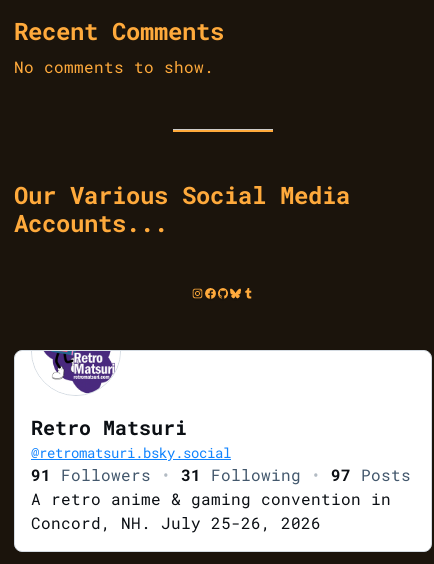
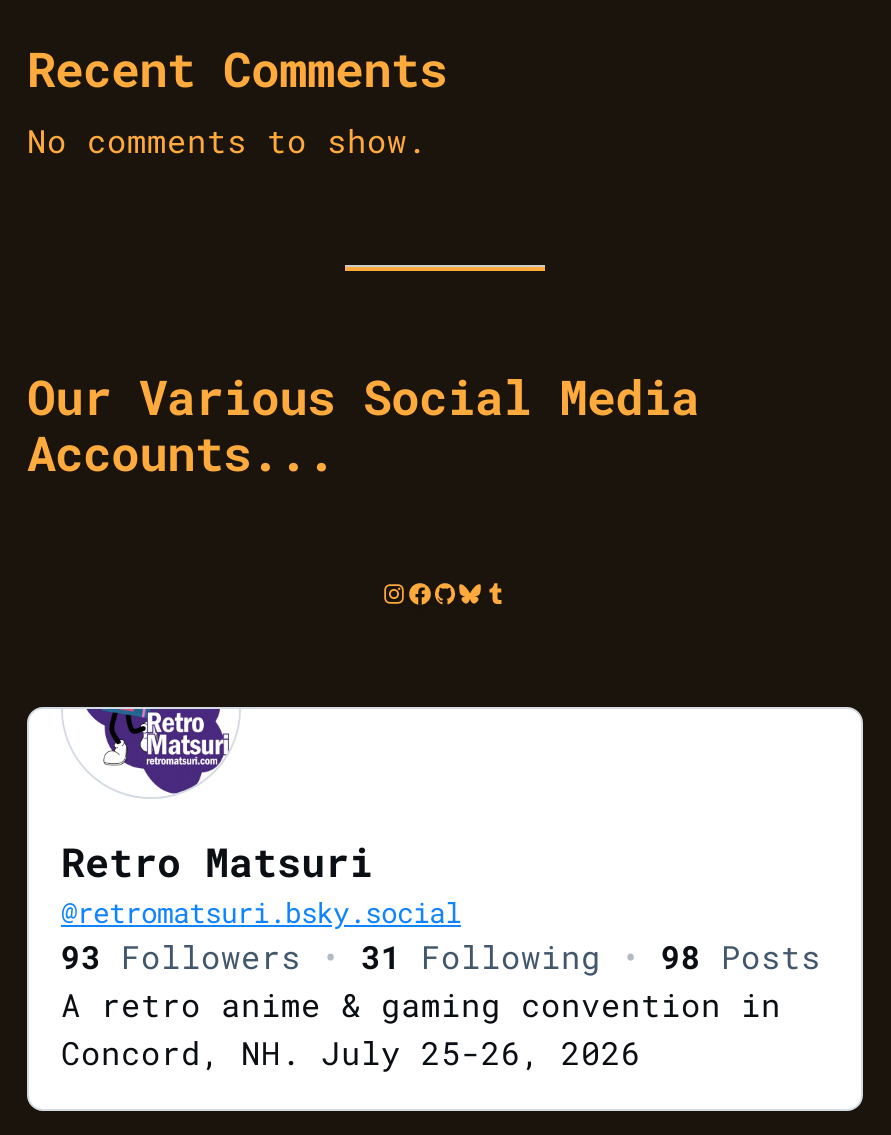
[31,464,151,485] 91 Followers -> [61,936,301,978] 93 Followers
[331,464,411,485] 97 Posts -> [661,936,821,978] 98 Posts

